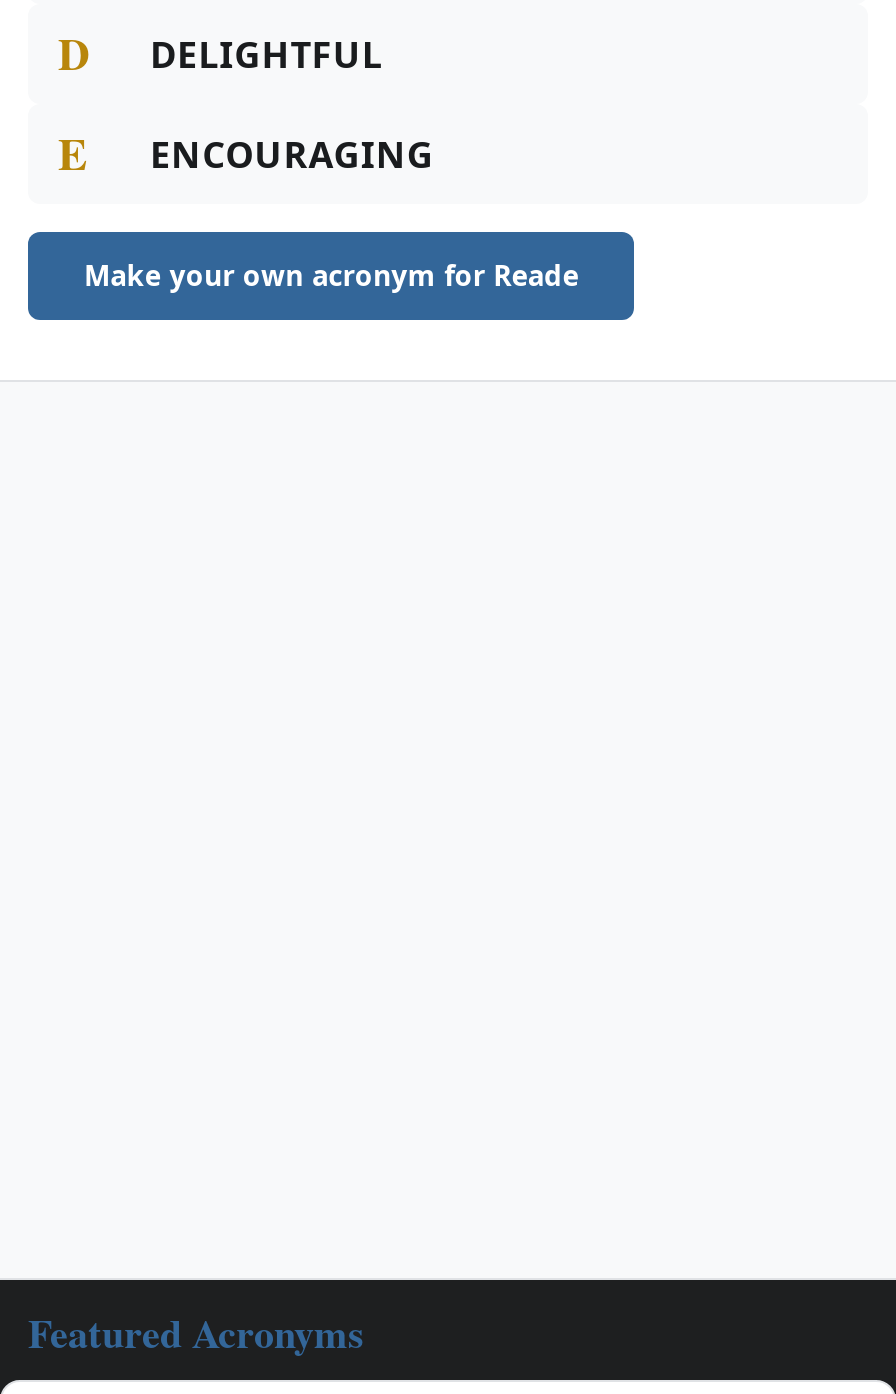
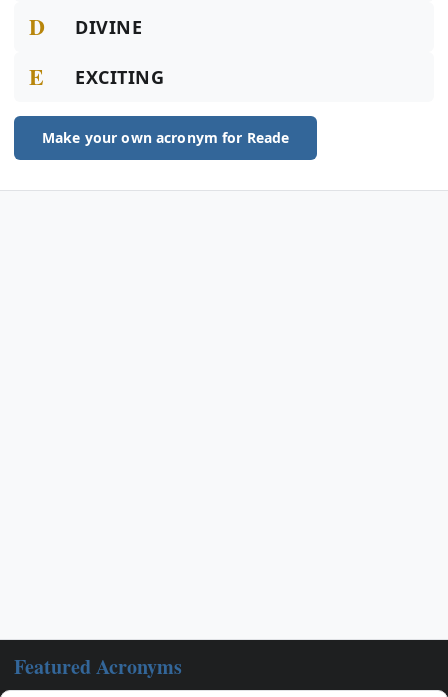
[150,30,383,78] DELIGHTFUL -> [75,15,142,39] DIVINE
[150,130,434,178] ENCOURAGING -> [75,65,164,89] EXCITING

